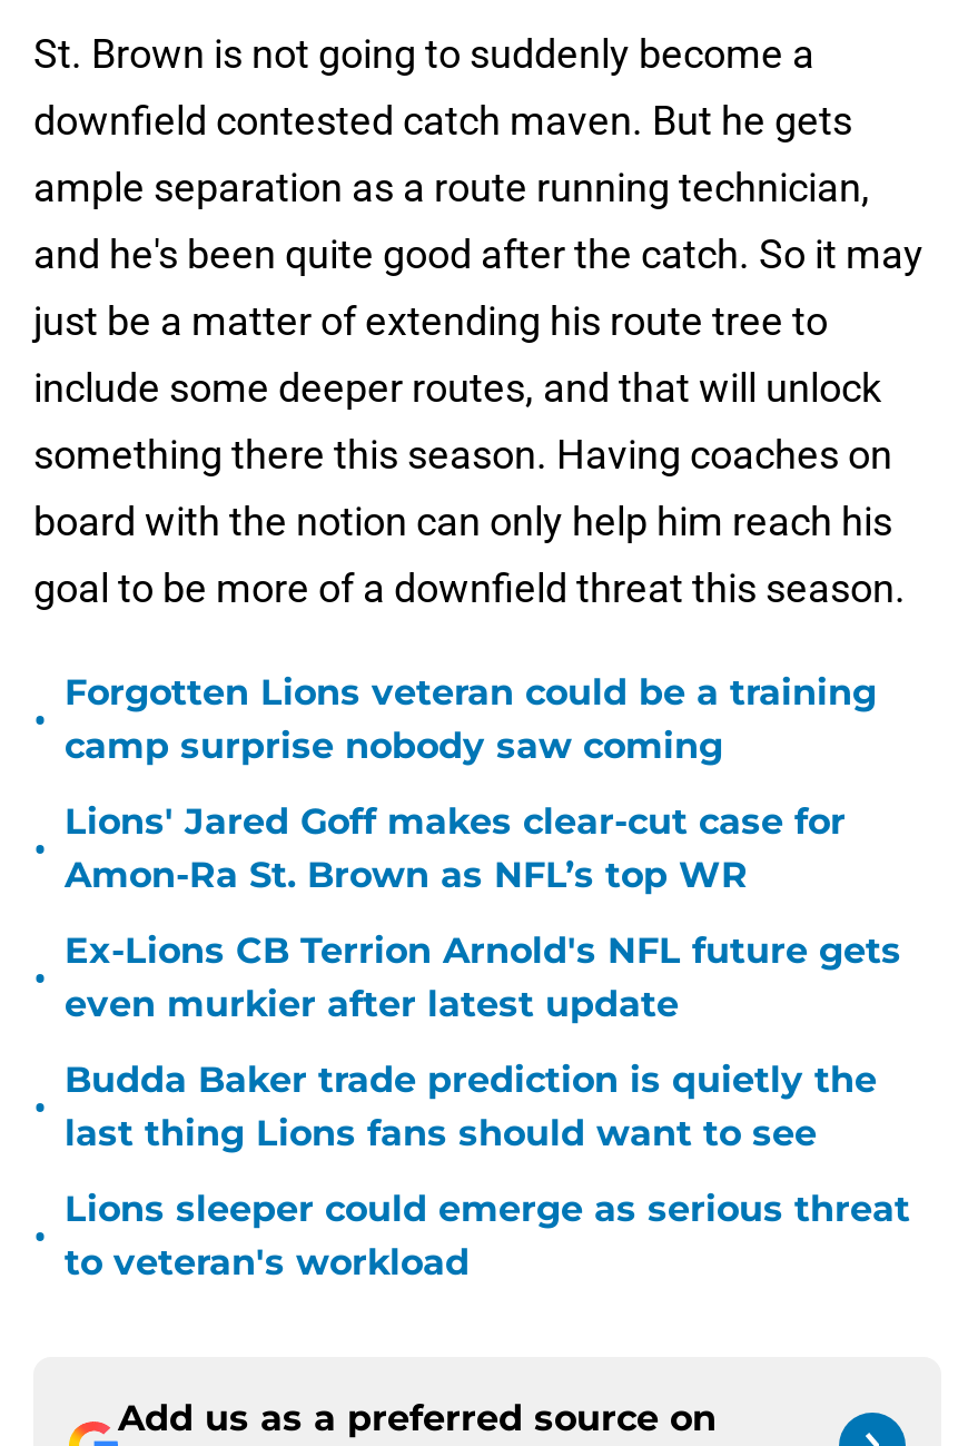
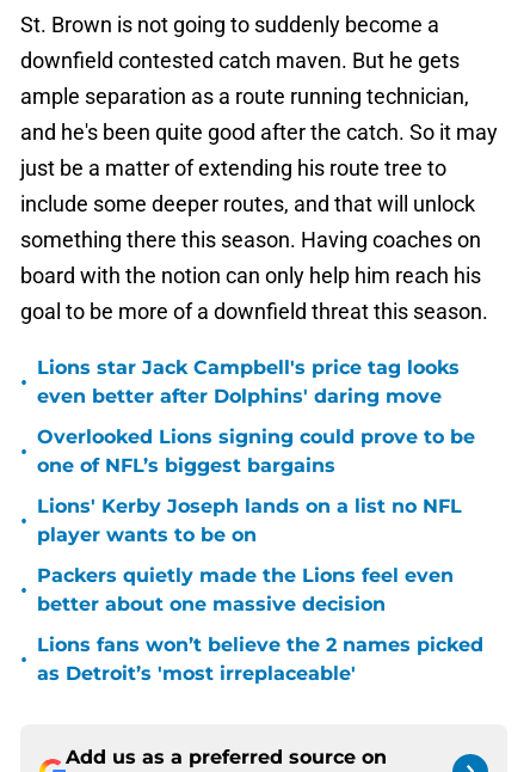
[65,671,877,767] Forgotten Lions veteran could be a training | camp surprise nobody saw coming -> [37,356,460,408] Lions star Jack Campbell's price tag looks | even better after Dolphins' daring move
[65,800,846,896] Lions' Jared Goff makes clear-cut case for | Amon-Ra St. Brown as NFL’s top WR -> [37,425,475,477] Overlooked Lions signing could prove to be | one of NFL’s biggest bargains
[65,929,901,1025] Ex-Lions CB Terrion Arnold's NFL future gets | even murkier after latest update -> [37,495,462,546] Lions' Kerby Joseph lands on a list no NFL | player wants to be on
[65,1059,877,1154] Budda Baker trade prediction is quietly the | last thing Lions fans should want to see -> [37,564,454,615] Packers quietly made the Lions feel even | better about one massive decision
[65,1188,910,1283] Lions sleeper could emerge as serious threat | to veteran's workload -> [37,633,483,685] Lions fans won’t believe the 2 names picked | as Detroit’s 'most irreplaceable'

